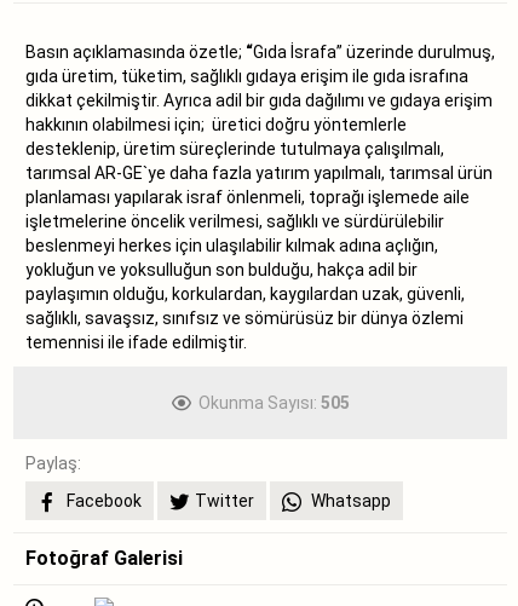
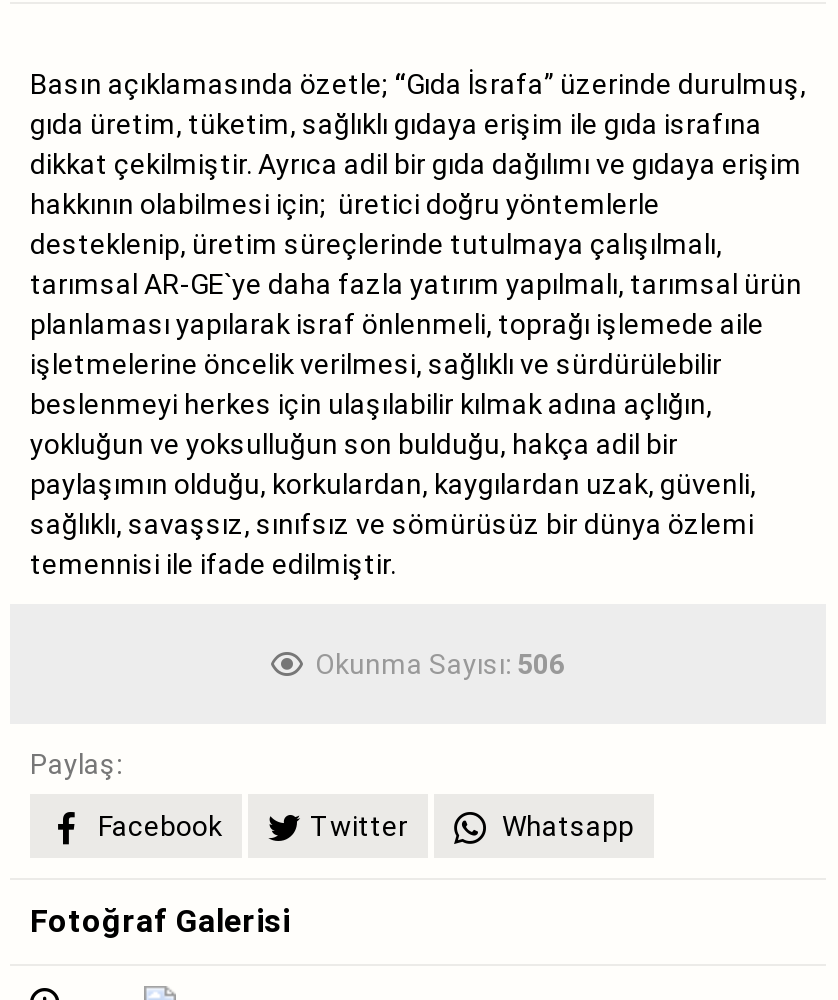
[198,393,349,412] Okunma Sayısı: 505 -> [315,648,565,680] Okunma Sayısı: 506

